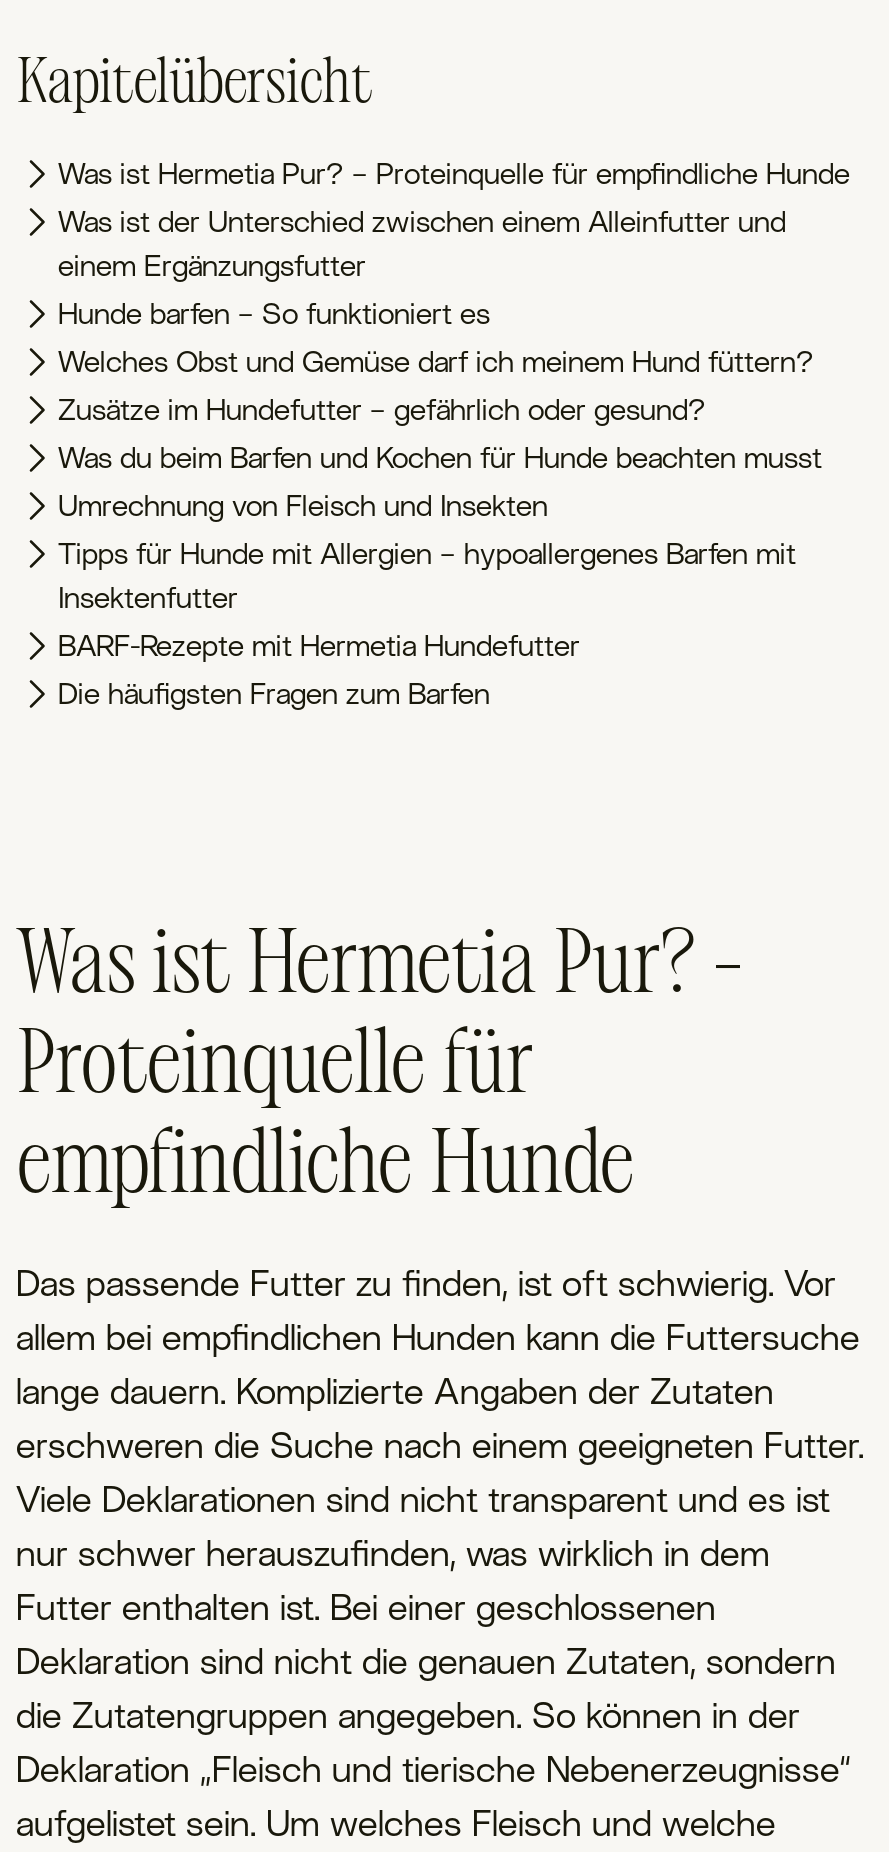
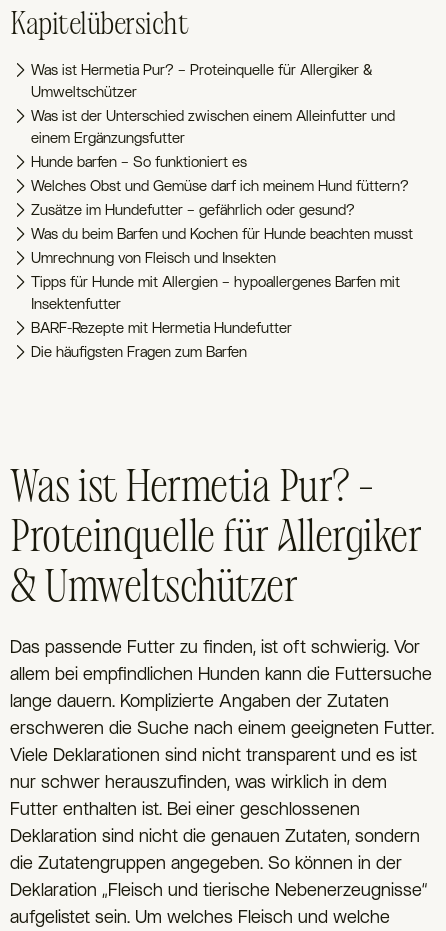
[58,158,850,190] Was ist Hermetia Pur? – Proteinquelle für empfindliche Hunde -> [31,62,372,100] Was ist Hermetia Pur? – Proteinquelle für Allergiker & | Umweltschützer
[16,1026,634,1208] Proteinquelle für | empfindliche Hunde -> [10,518,421,609] Proteinquelle für Allergiker | & Umweltschützer

